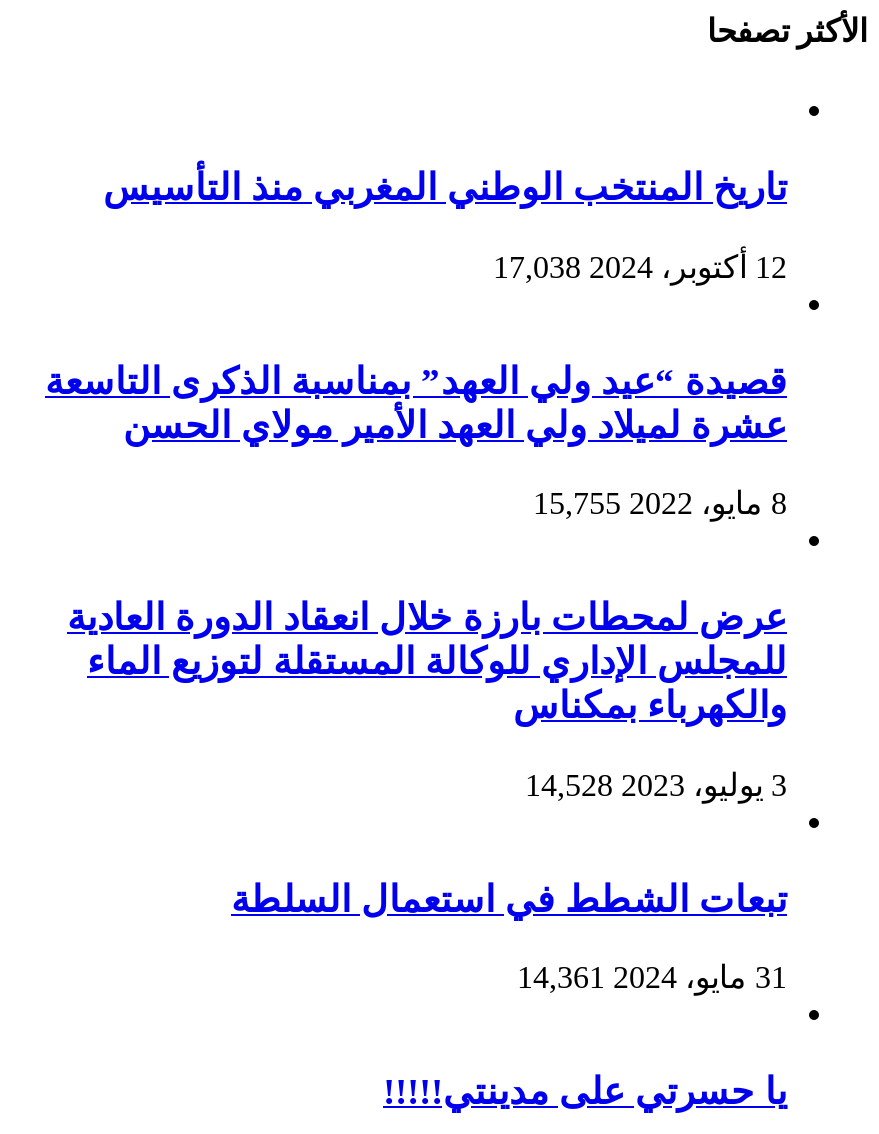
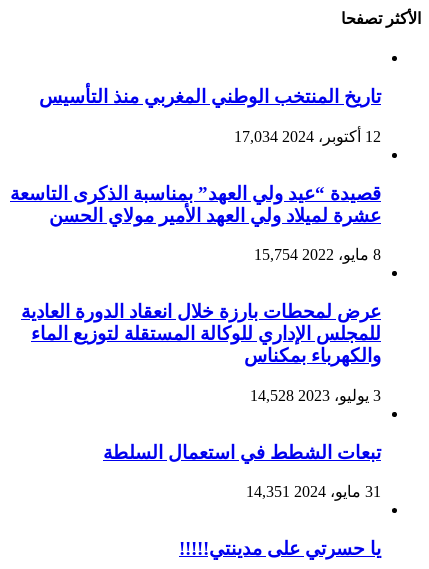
[493,250,581,284] 17,038 -> [234,128,278,145] 17,034
[533,487,621,521] 15,755 -> [254,246,298,263] 15,754
[517,960,605,994] 14,361 -> [246,483,290,500] 14,351

